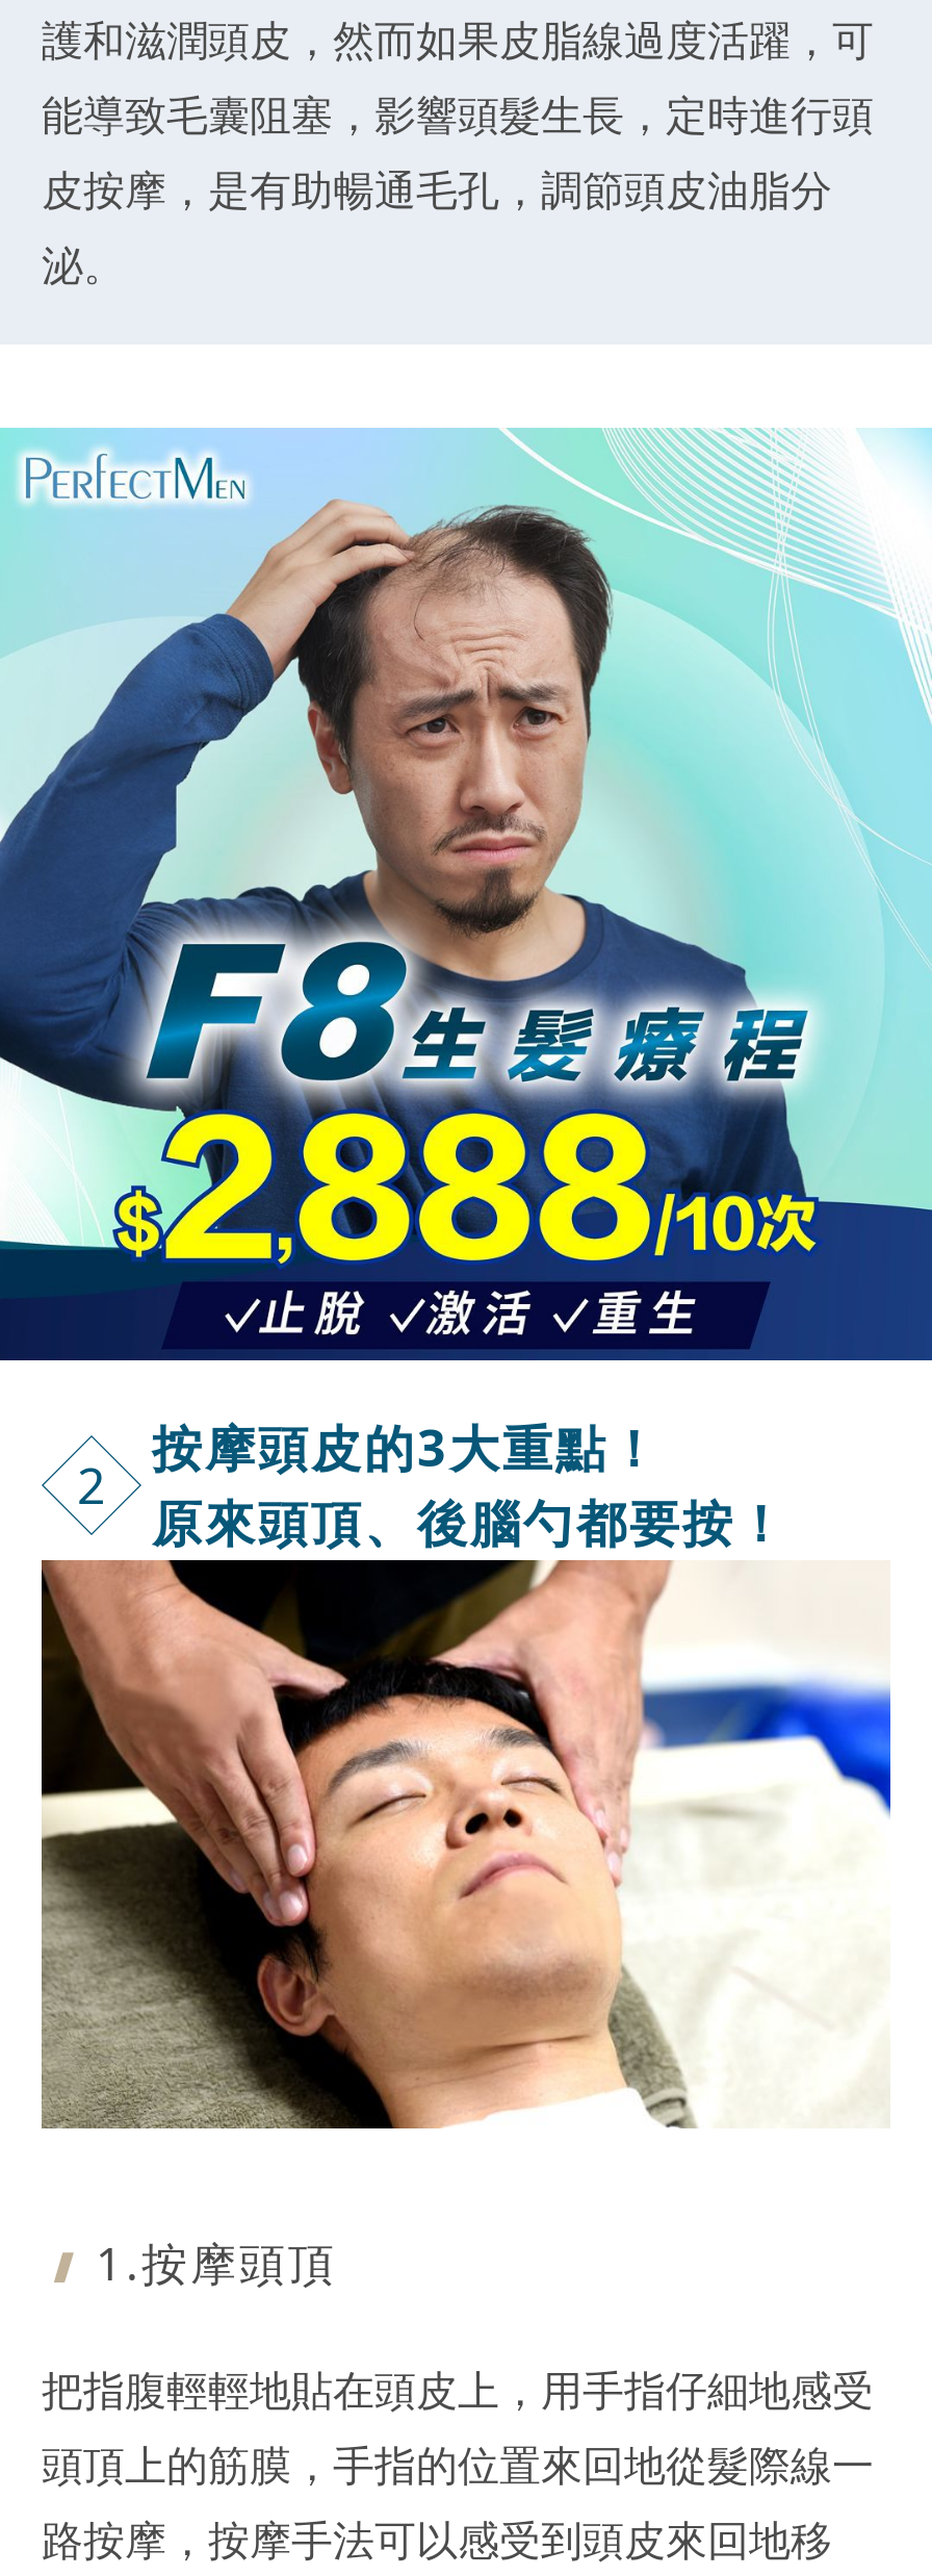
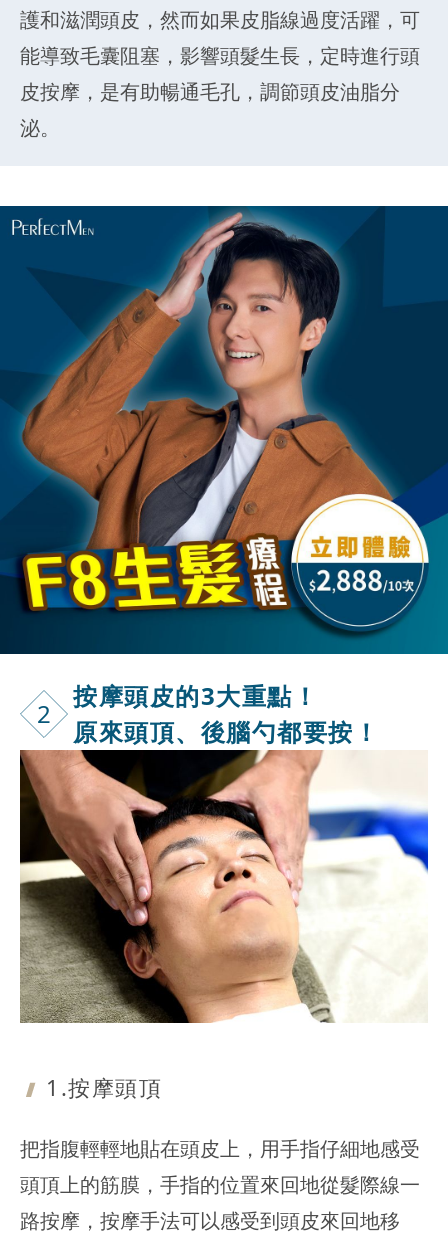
[6,428,926,1360] [image] -> [3,205,445,654] [image]

